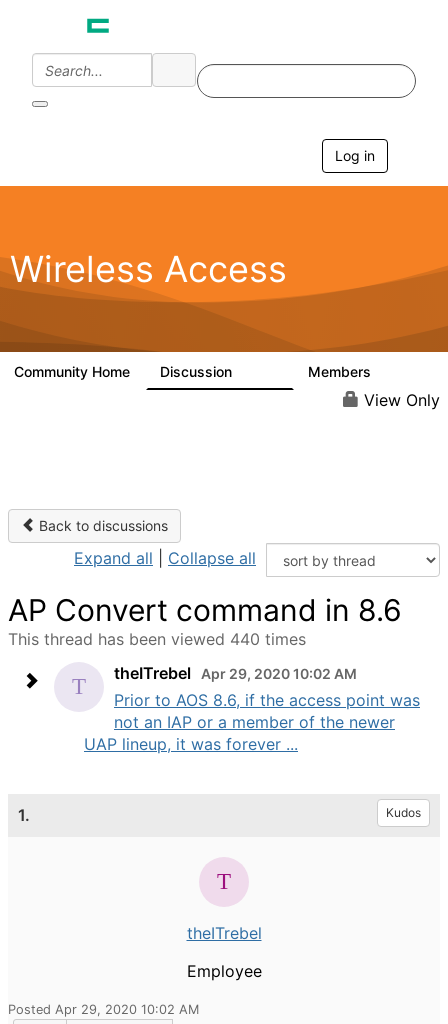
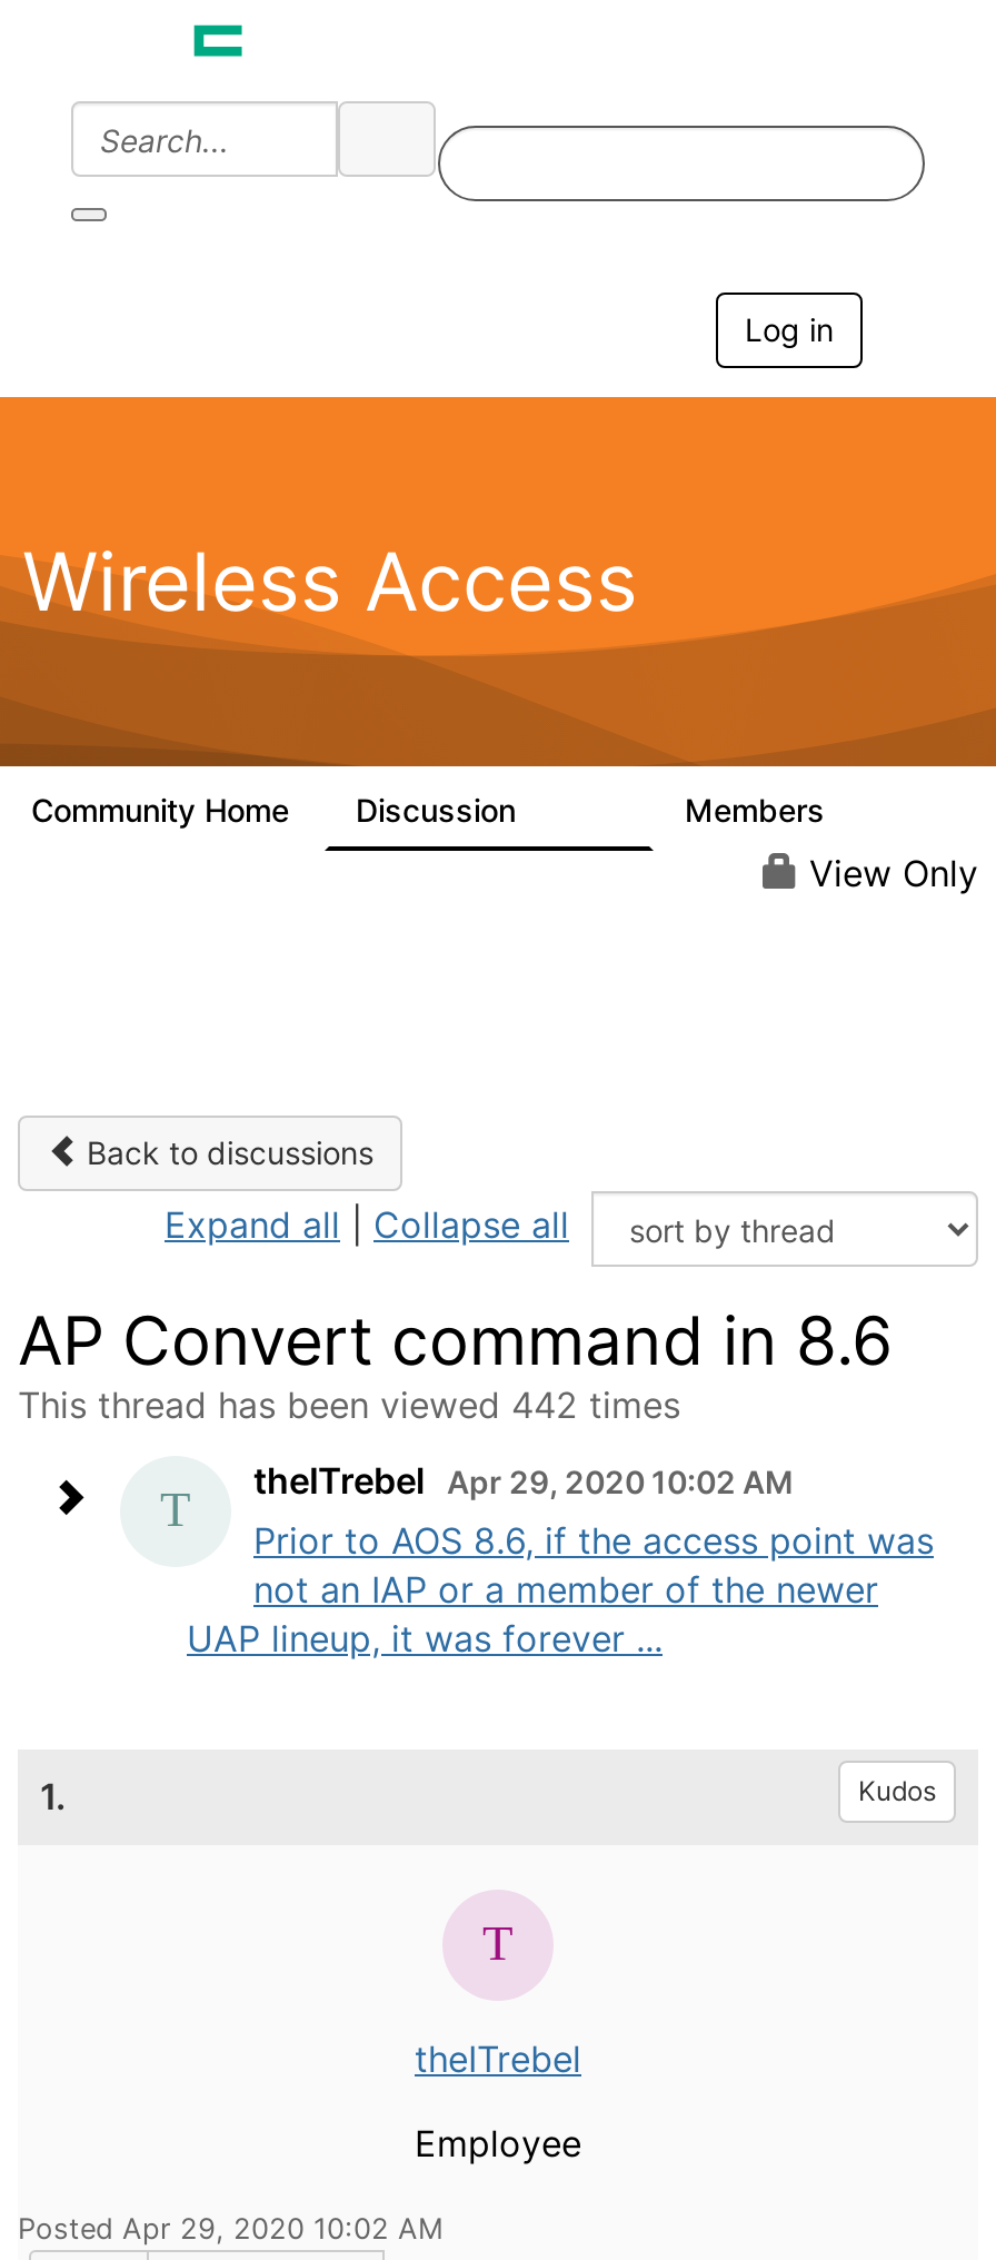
[8,629,306,649] This thread has been viewed 440 times -> [18,1382,680,1427] This thread has been viewed 442 times

